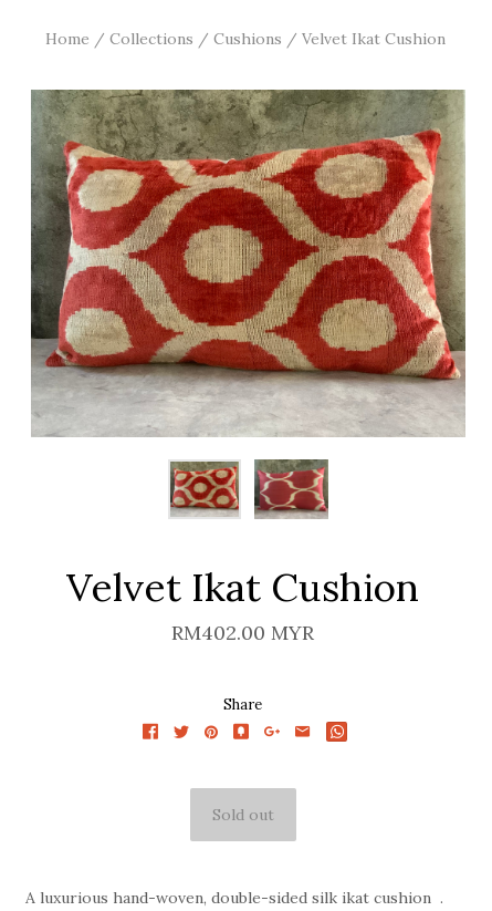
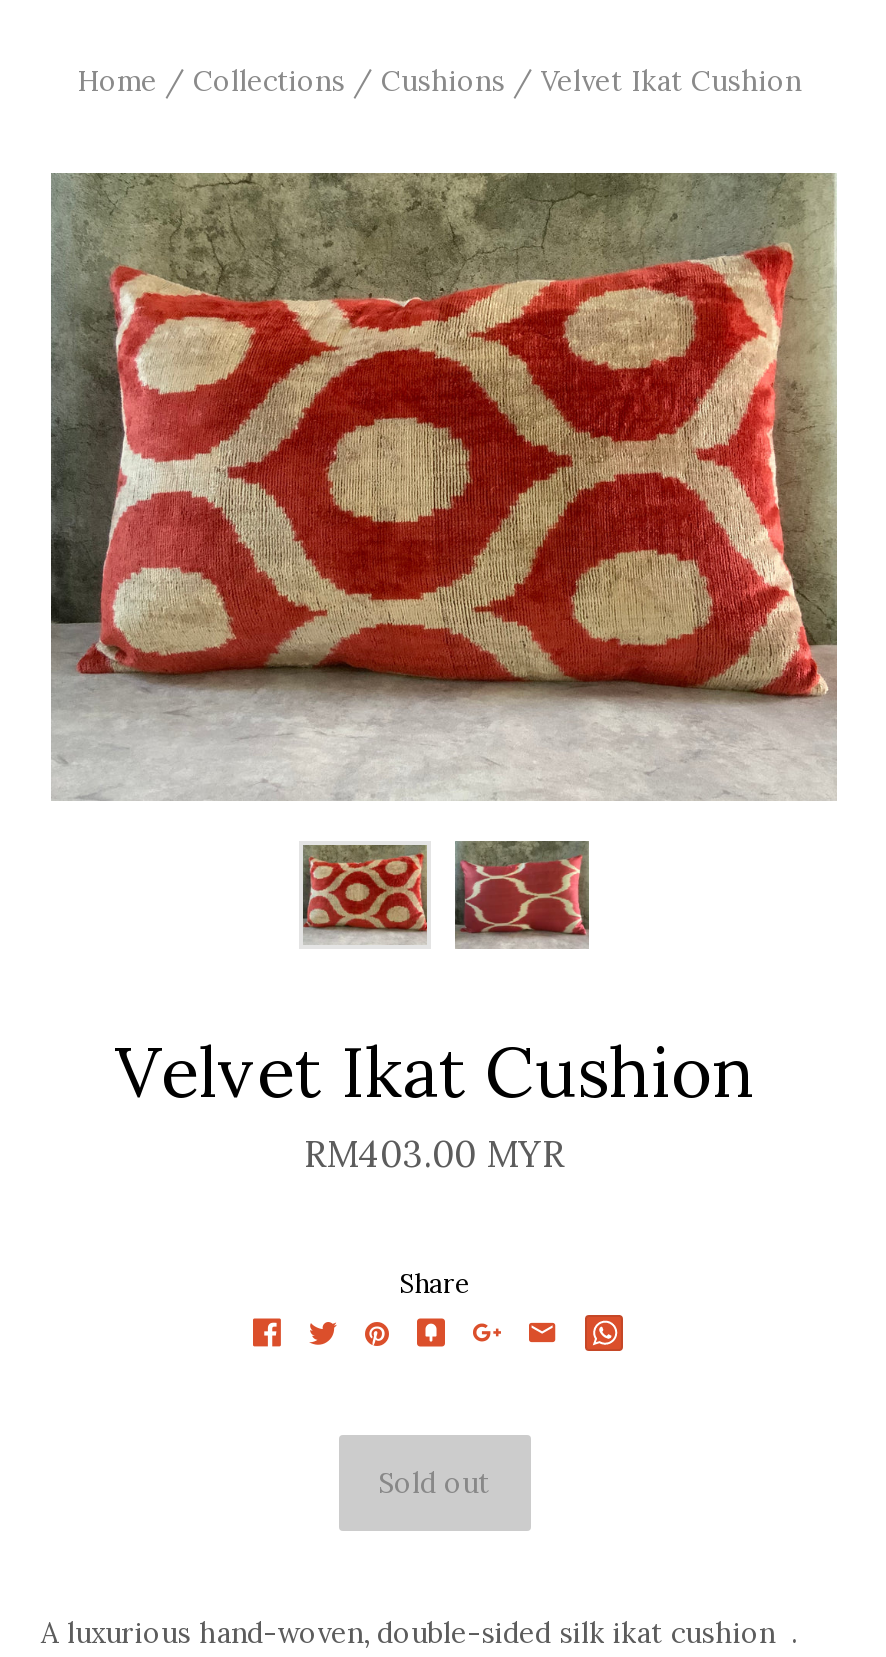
[171,619,314,645] RM402.00 MYR -> [304,1130,564,1176] RM403.00 MYR

